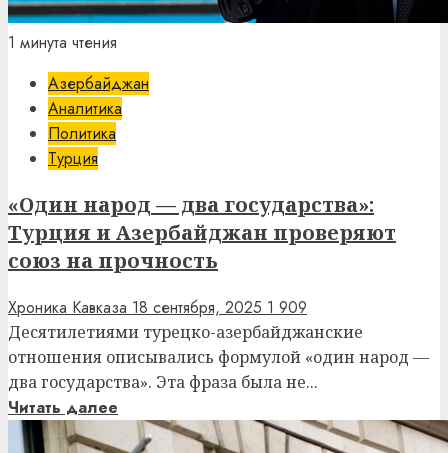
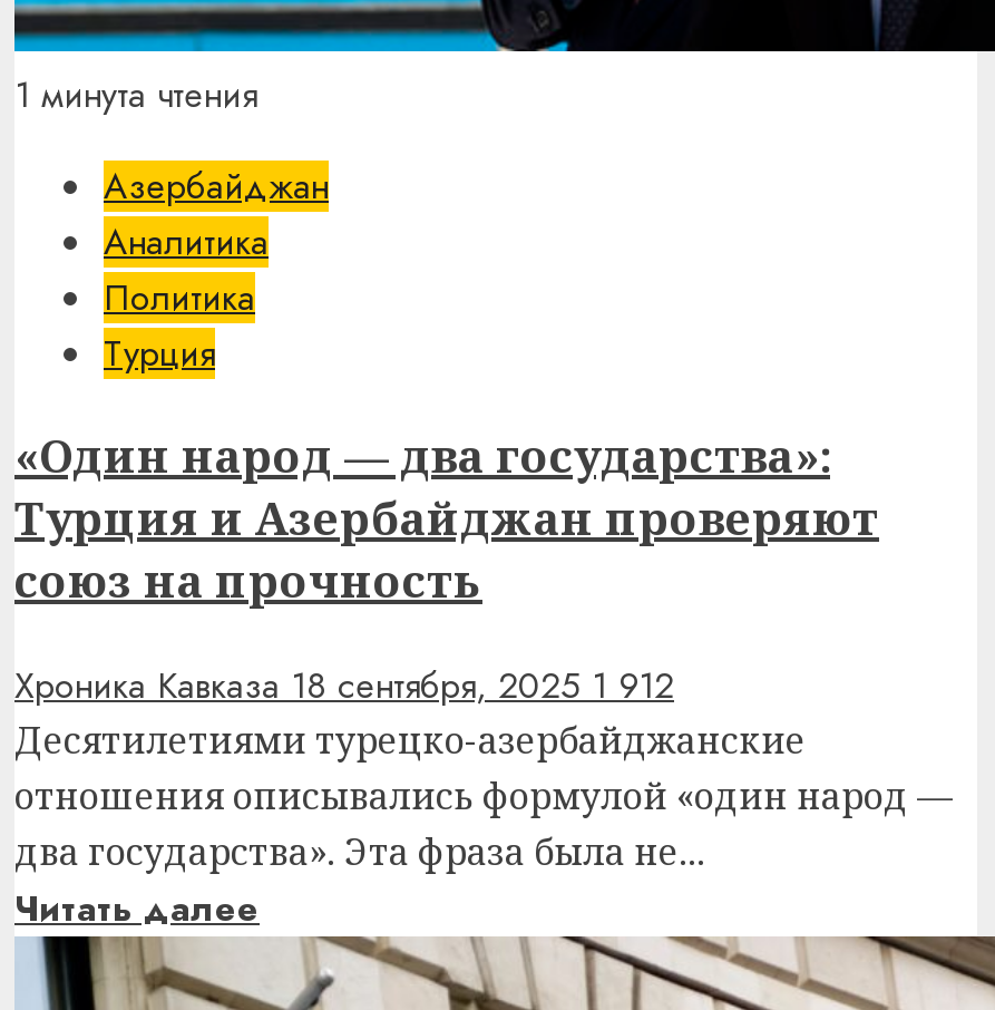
[8,296,307,319] Хроника Кавказа 18 сентября, 2025 1 909 -> [14,660,674,712] Хроника Кавказа 18 сентября, 2025 1 912

